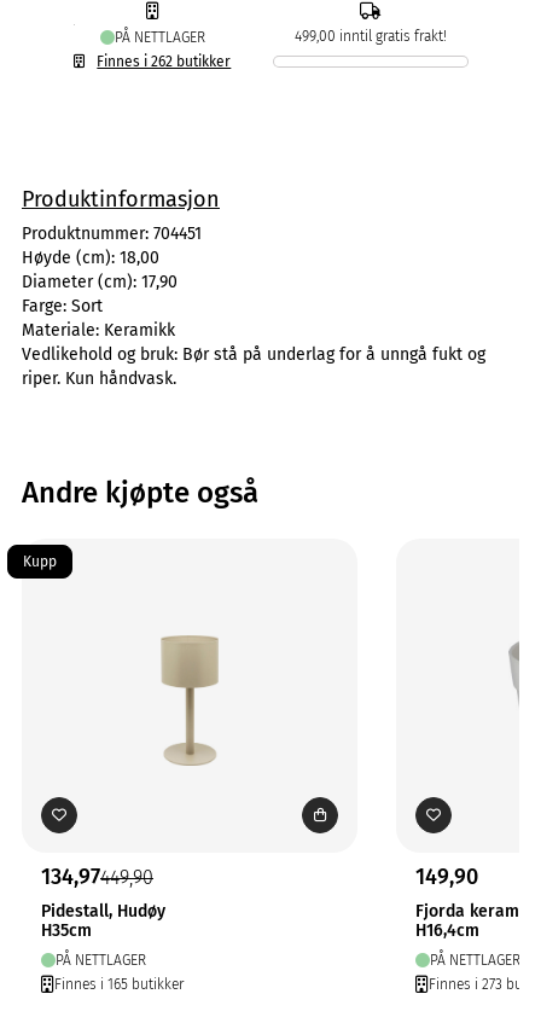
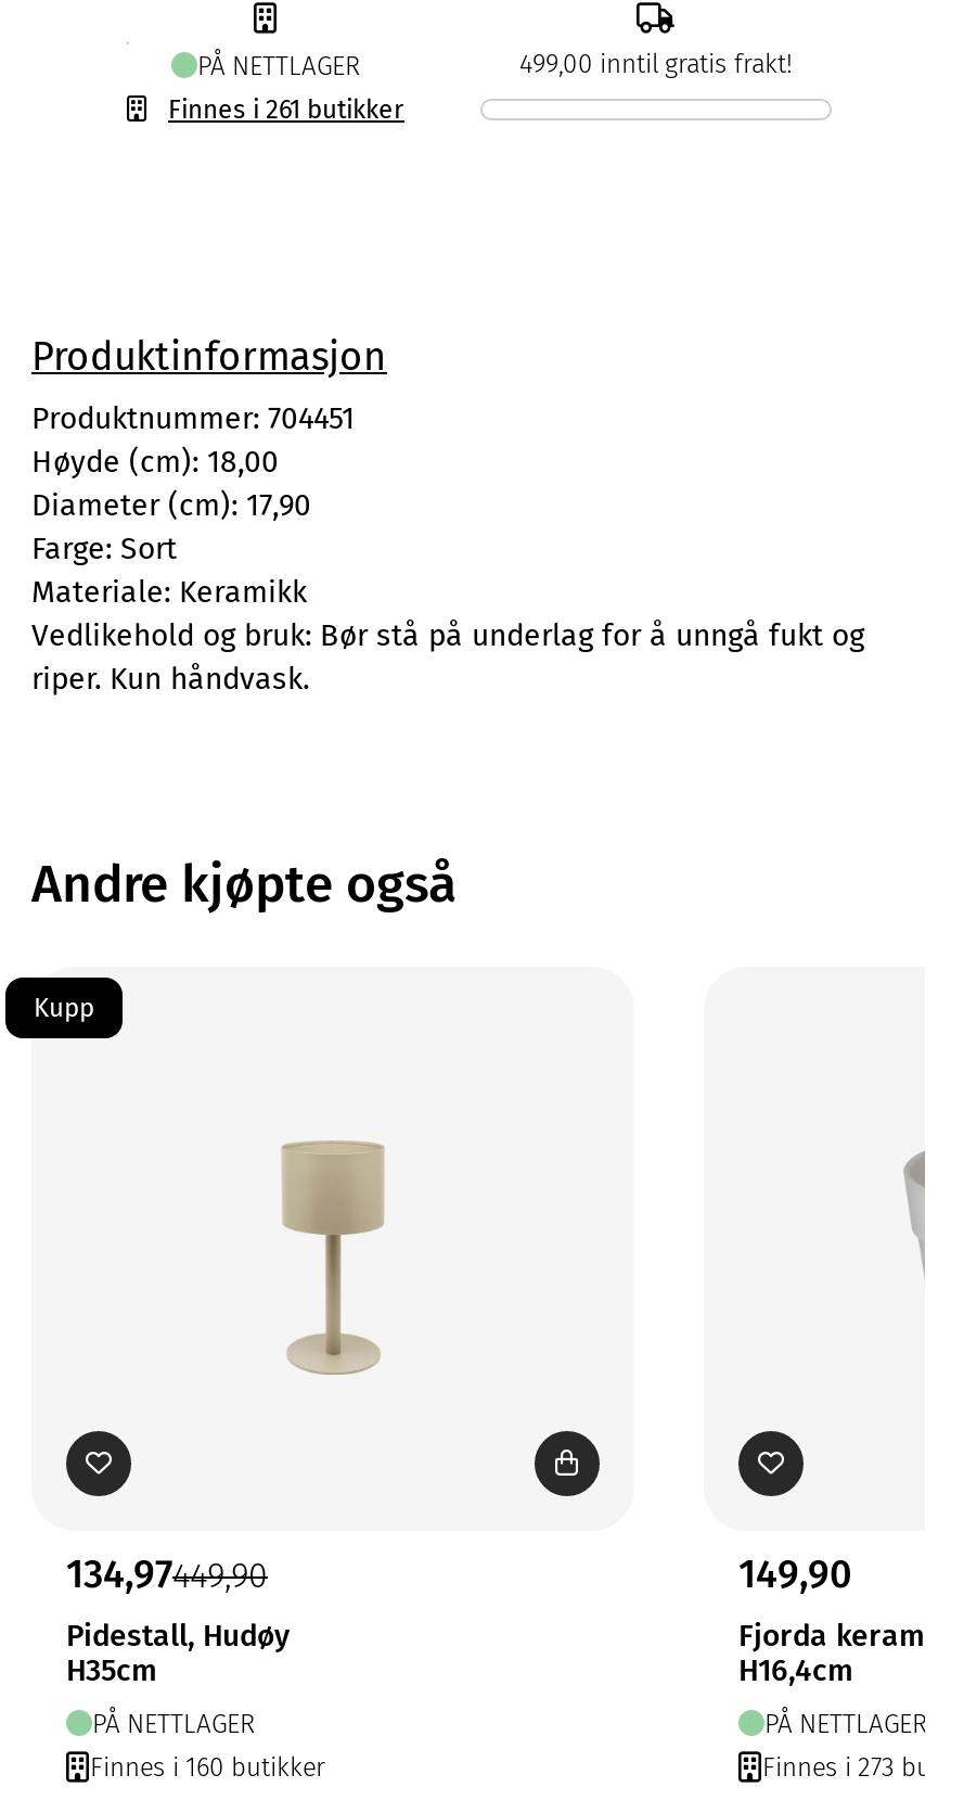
[97,53,231,70] Finnes i 262 butikker -> [168,94,404,125] Finnes i 261 butikker
[54,976,184,993] Finnes i 165 butikker -> [90,1752,324,1783] Finnes i 160 butikker

